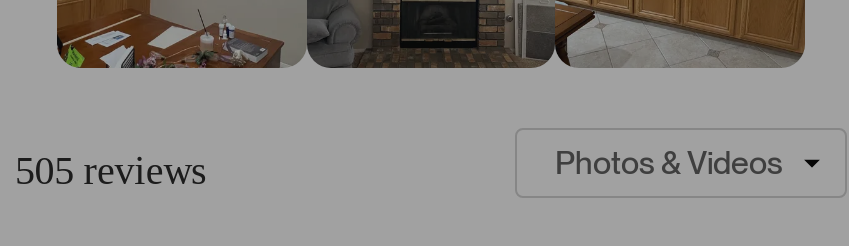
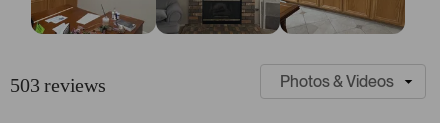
[15,148,207,192] 505 reviews -> [10,74,106,96] 503 reviews

